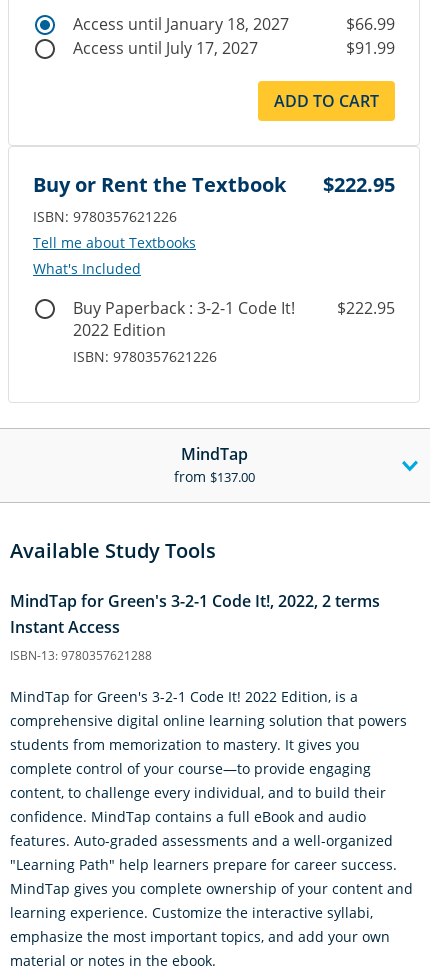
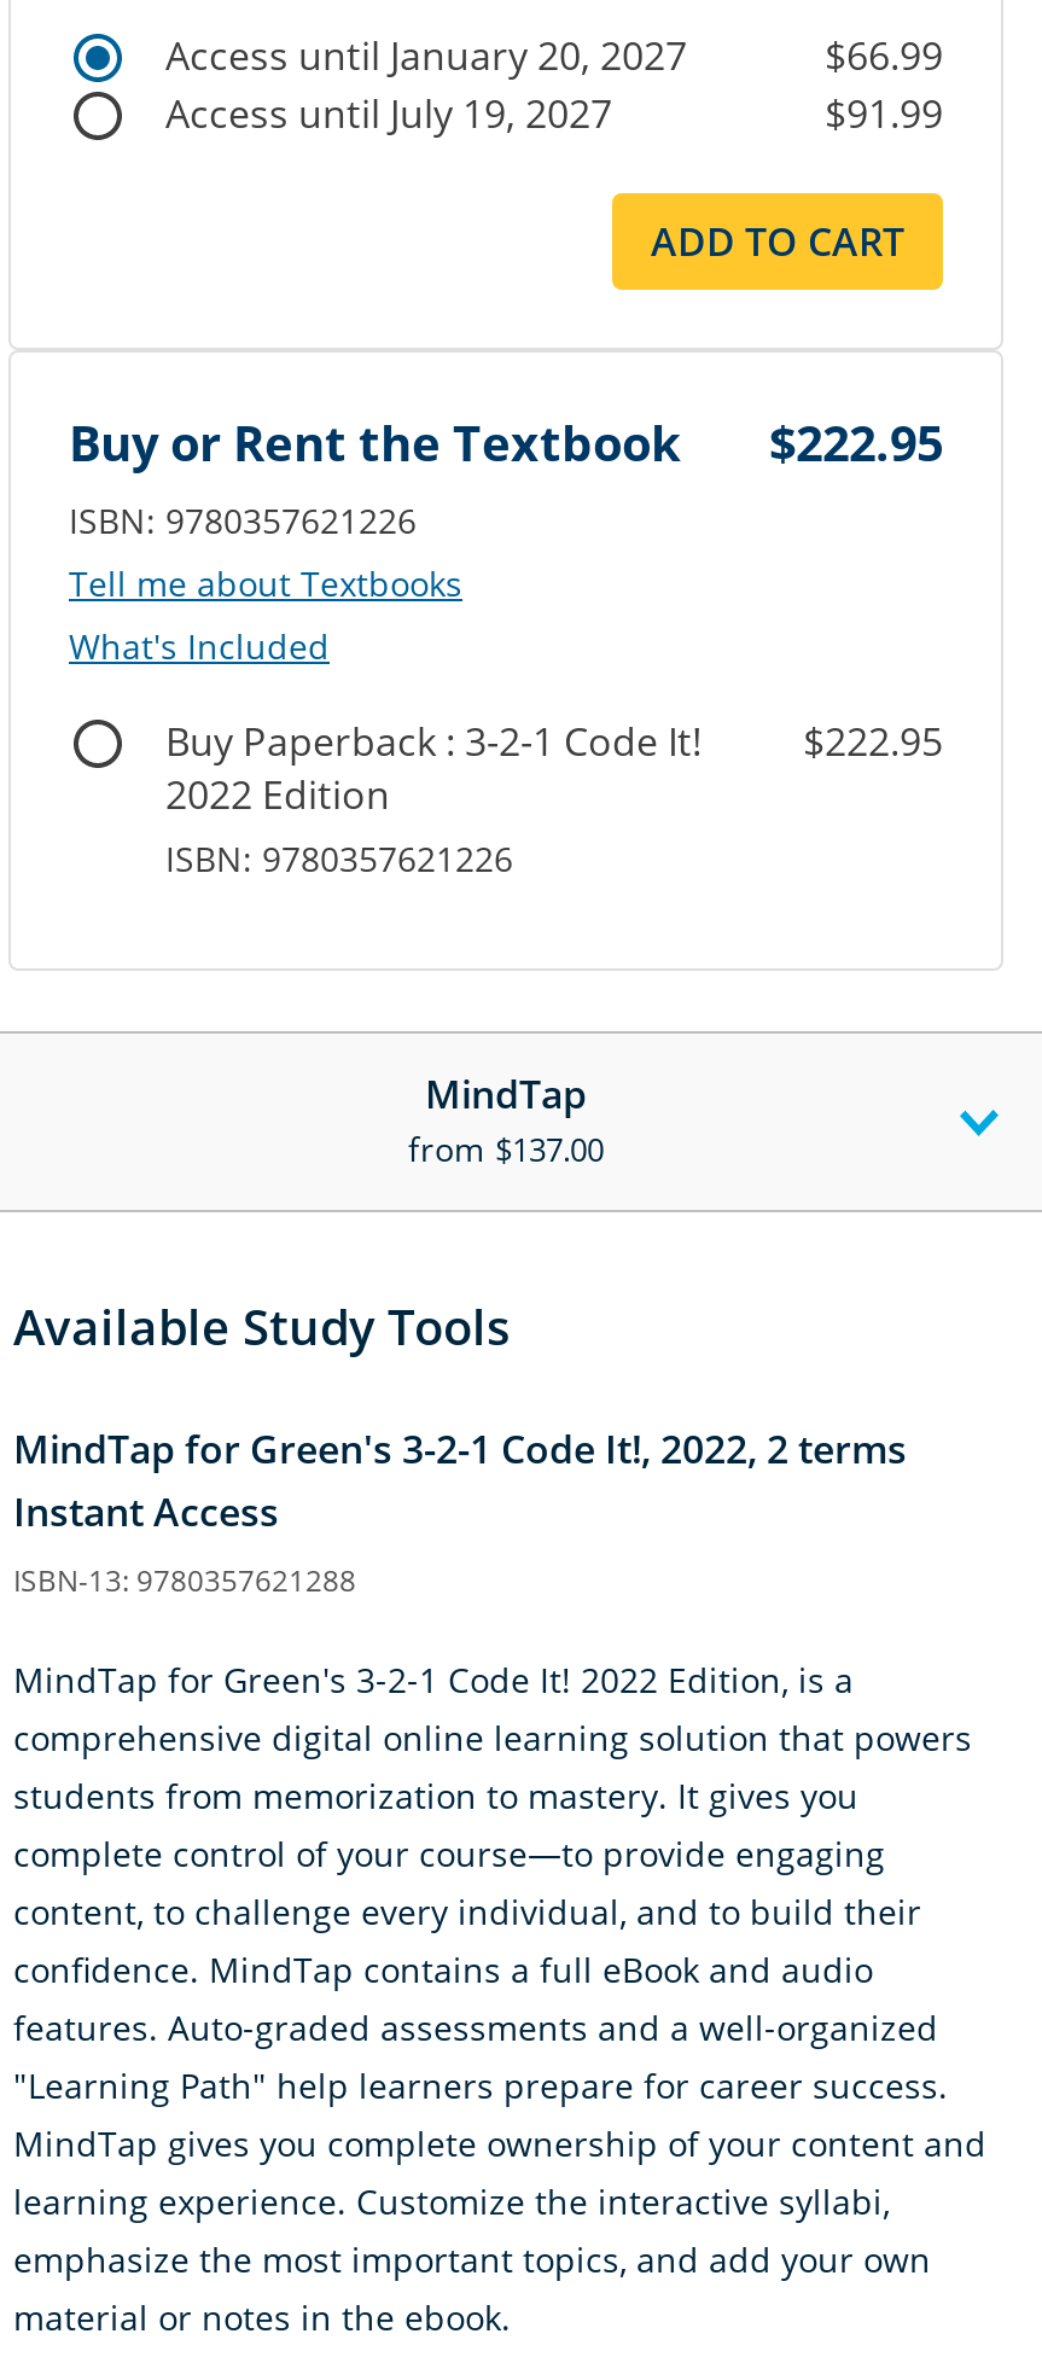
[73,13,289,35] Access until January 18, 2027 -> [165,28,687,81] Access until January 20, 2027
[73,37,258,59] Access until July 17, 2027 -> [165,86,612,139] Access until July 19, 2027

